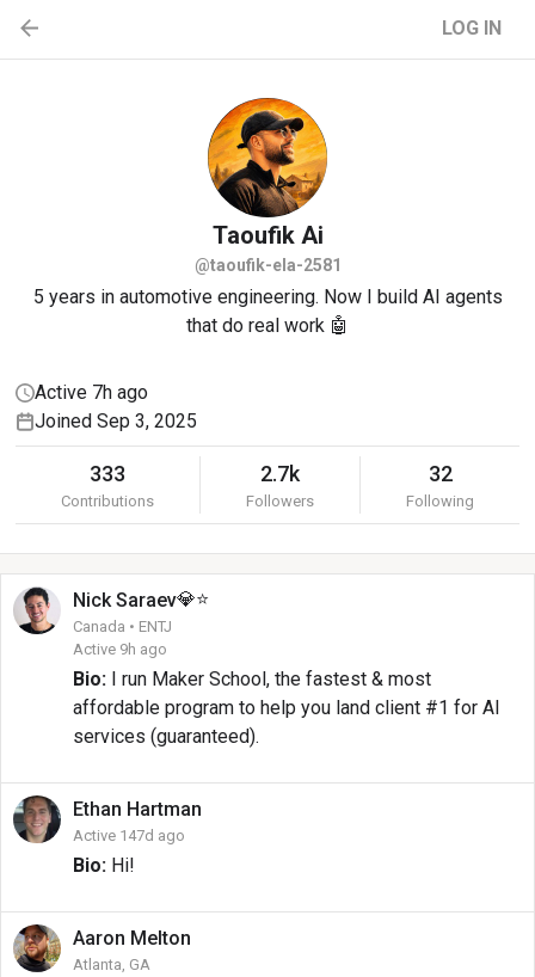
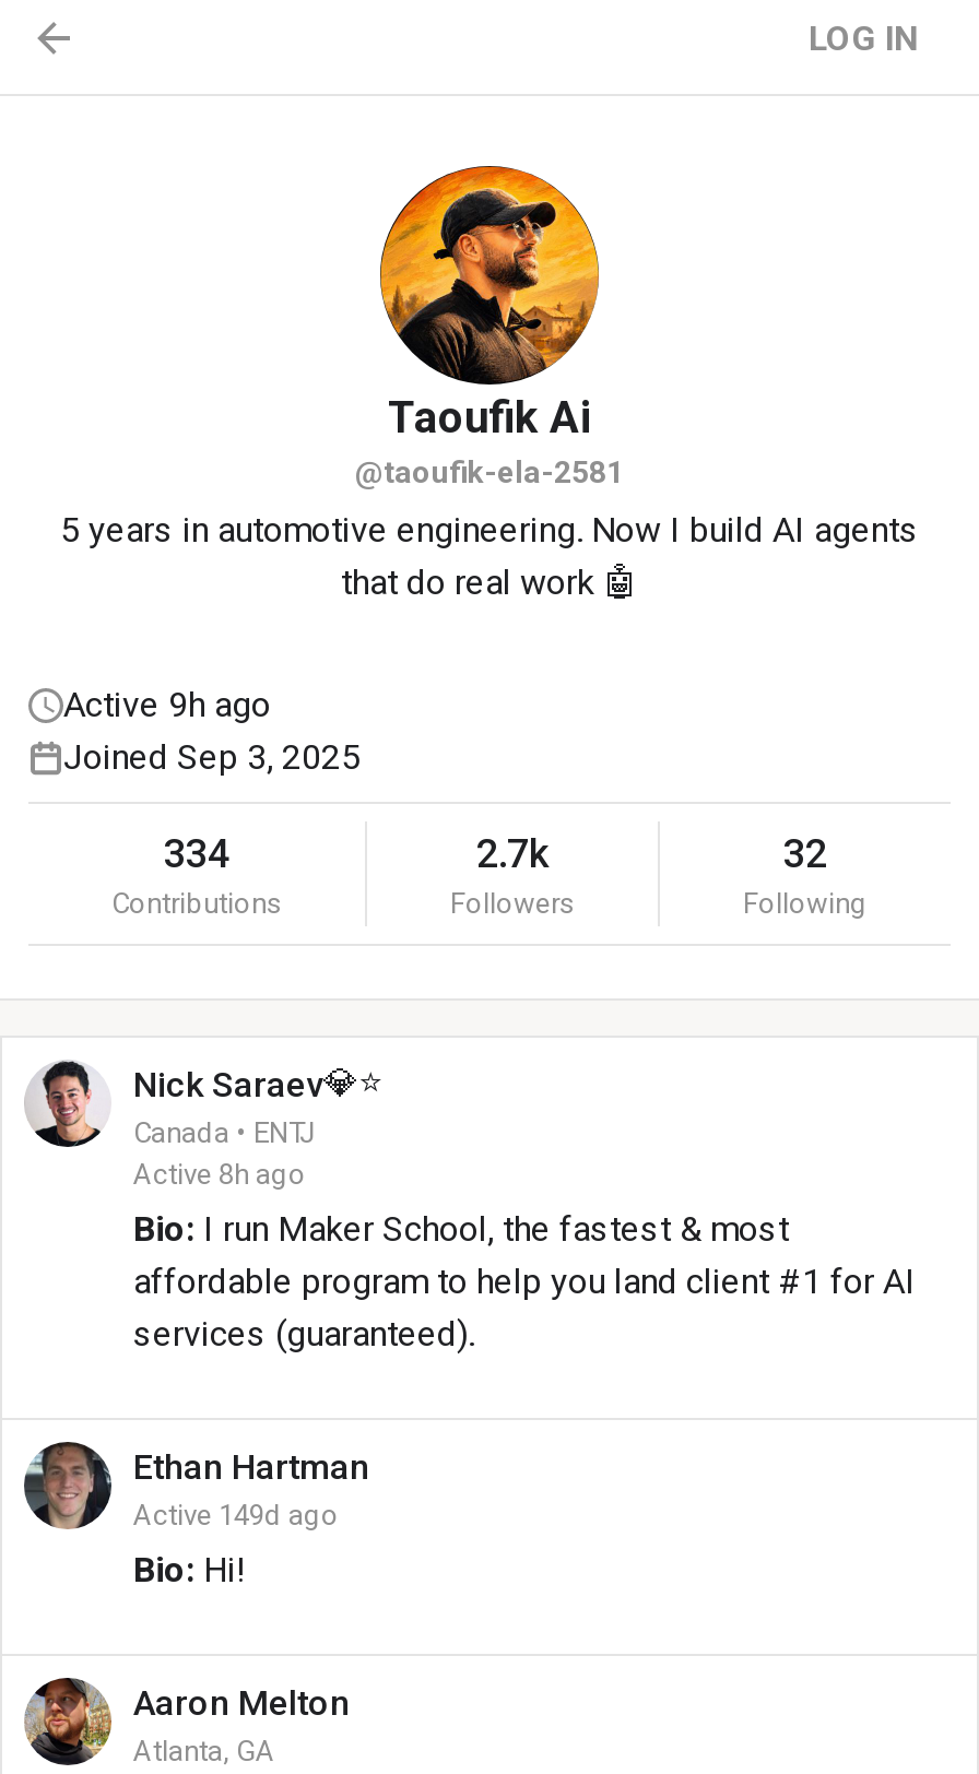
[35,381,148,404] Active 7h ago -> [63,684,271,725] Active 9h ago
[90,461,125,486] 333 -> [164,830,229,876] 334
[73,640,167,658] Active 9h ago -> [133,1158,306,1191] Active 8h ago
[73,827,185,844] Active 147d ago -> [133,1499,339,1531] Active 149d ago

